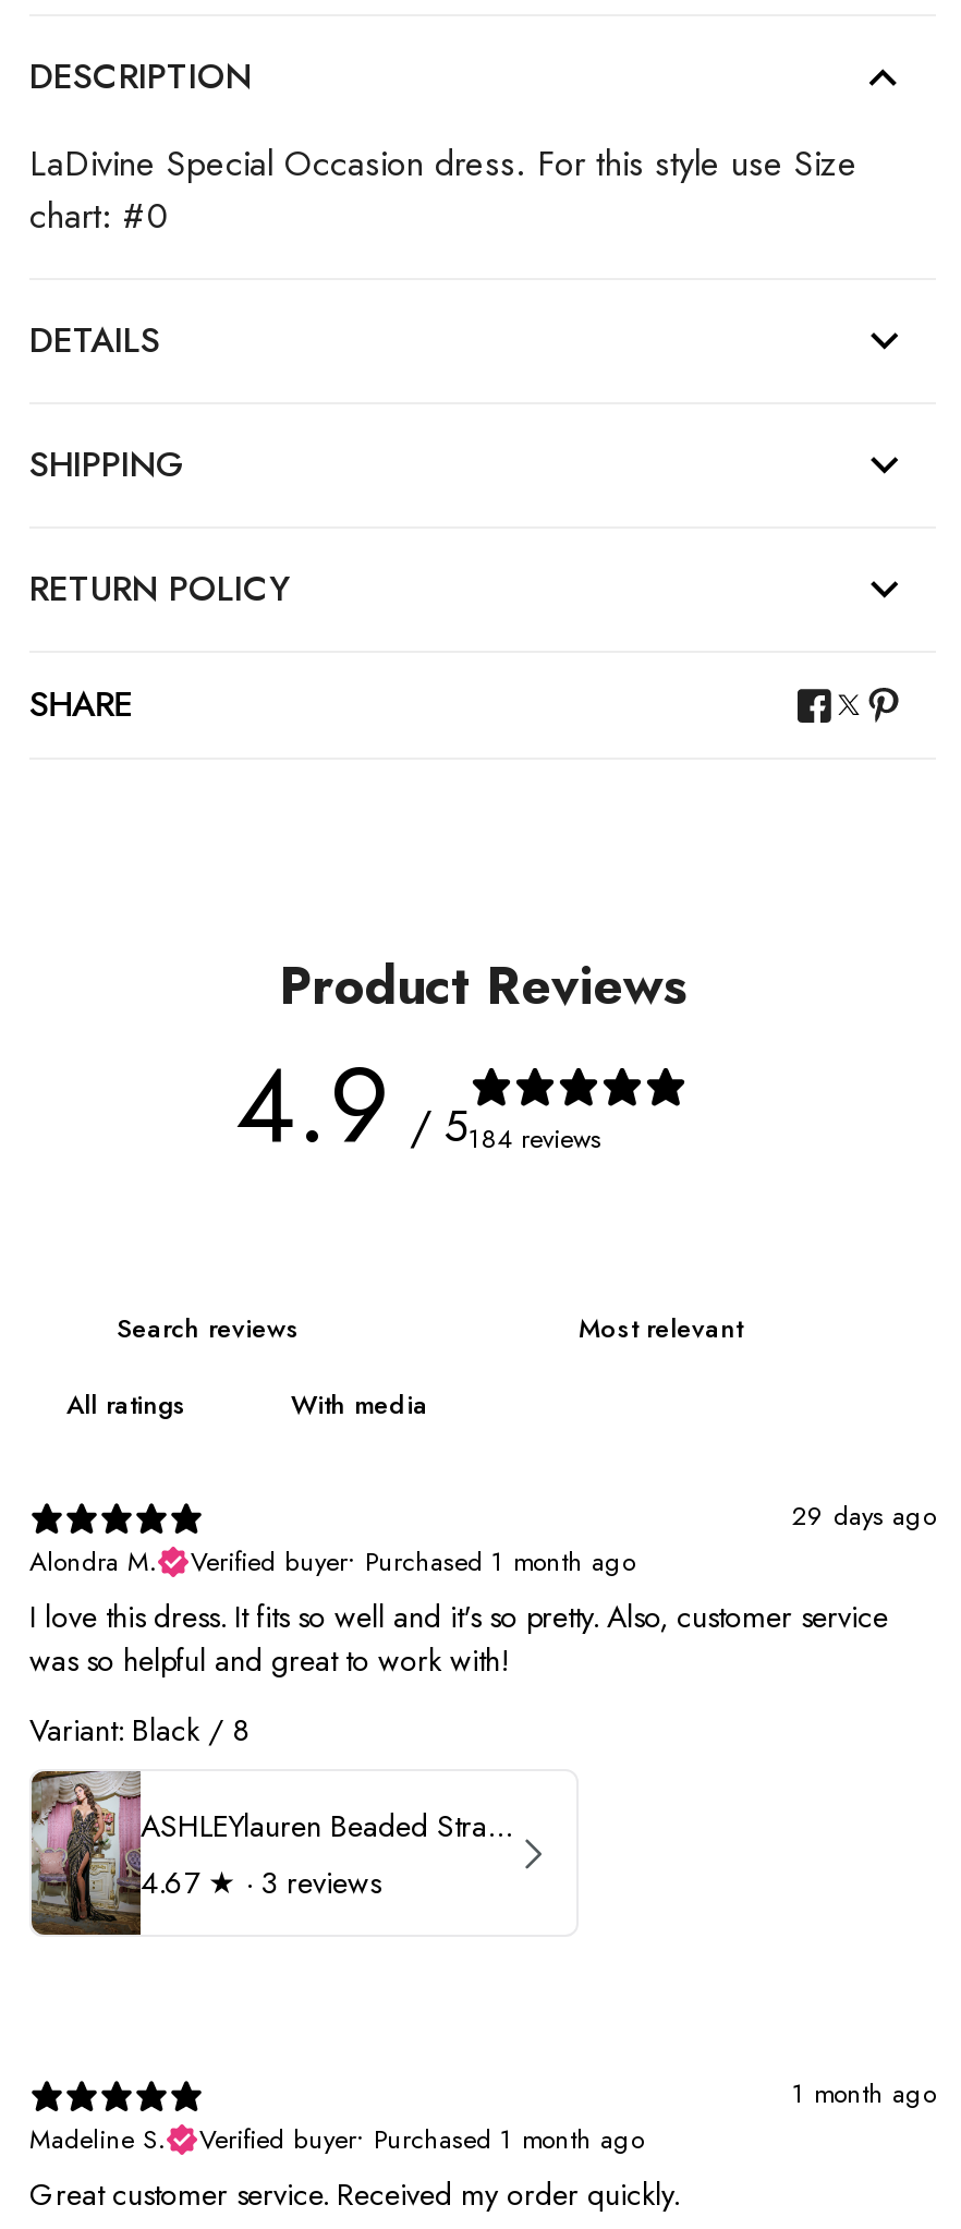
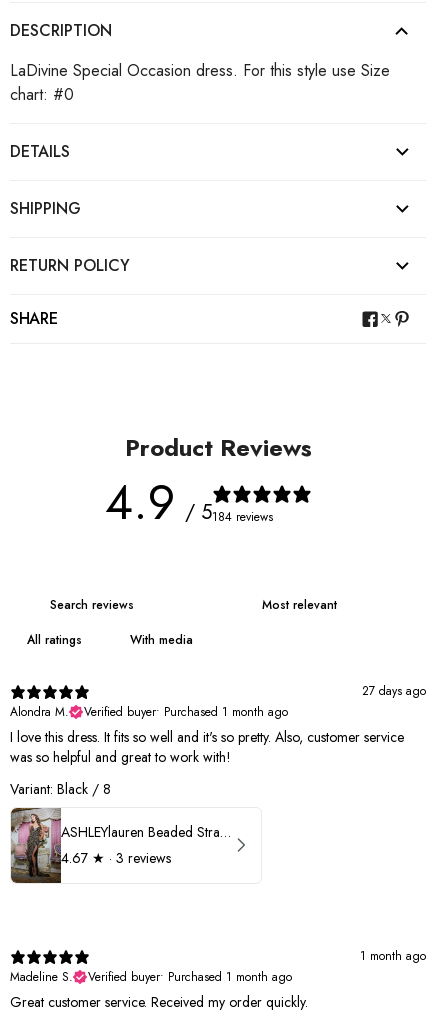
[792,1496,936,1535] 29 days ago -> [362,682,426,700] 27 days ago

